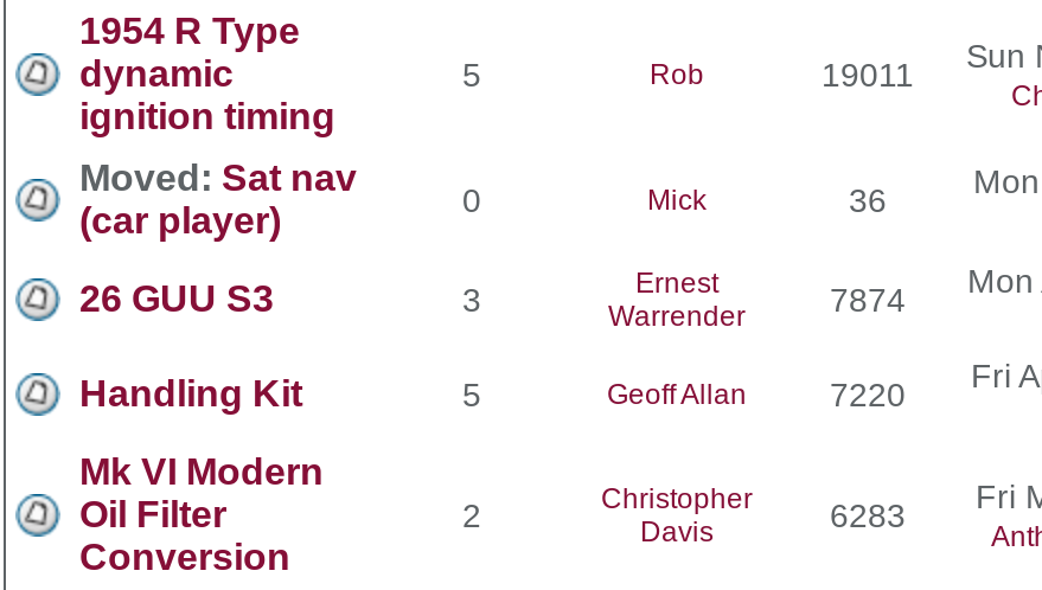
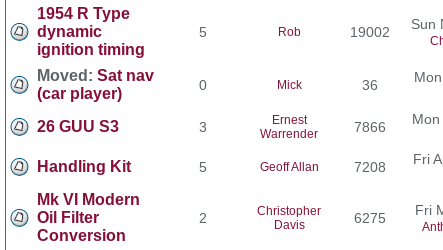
[822,55,914,93] 19011 -> [349,24,389,40] 19002
[830,280,906,318] 7874 -> [353,119,385,135] 7866
[830,375,906,413] 7220 -> [353,159,385,175] 7208
[830,496,906,534] 6283 -> [353,210,385,226] 6275

